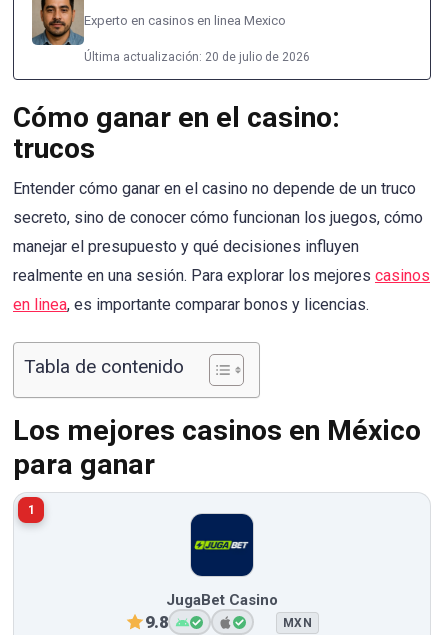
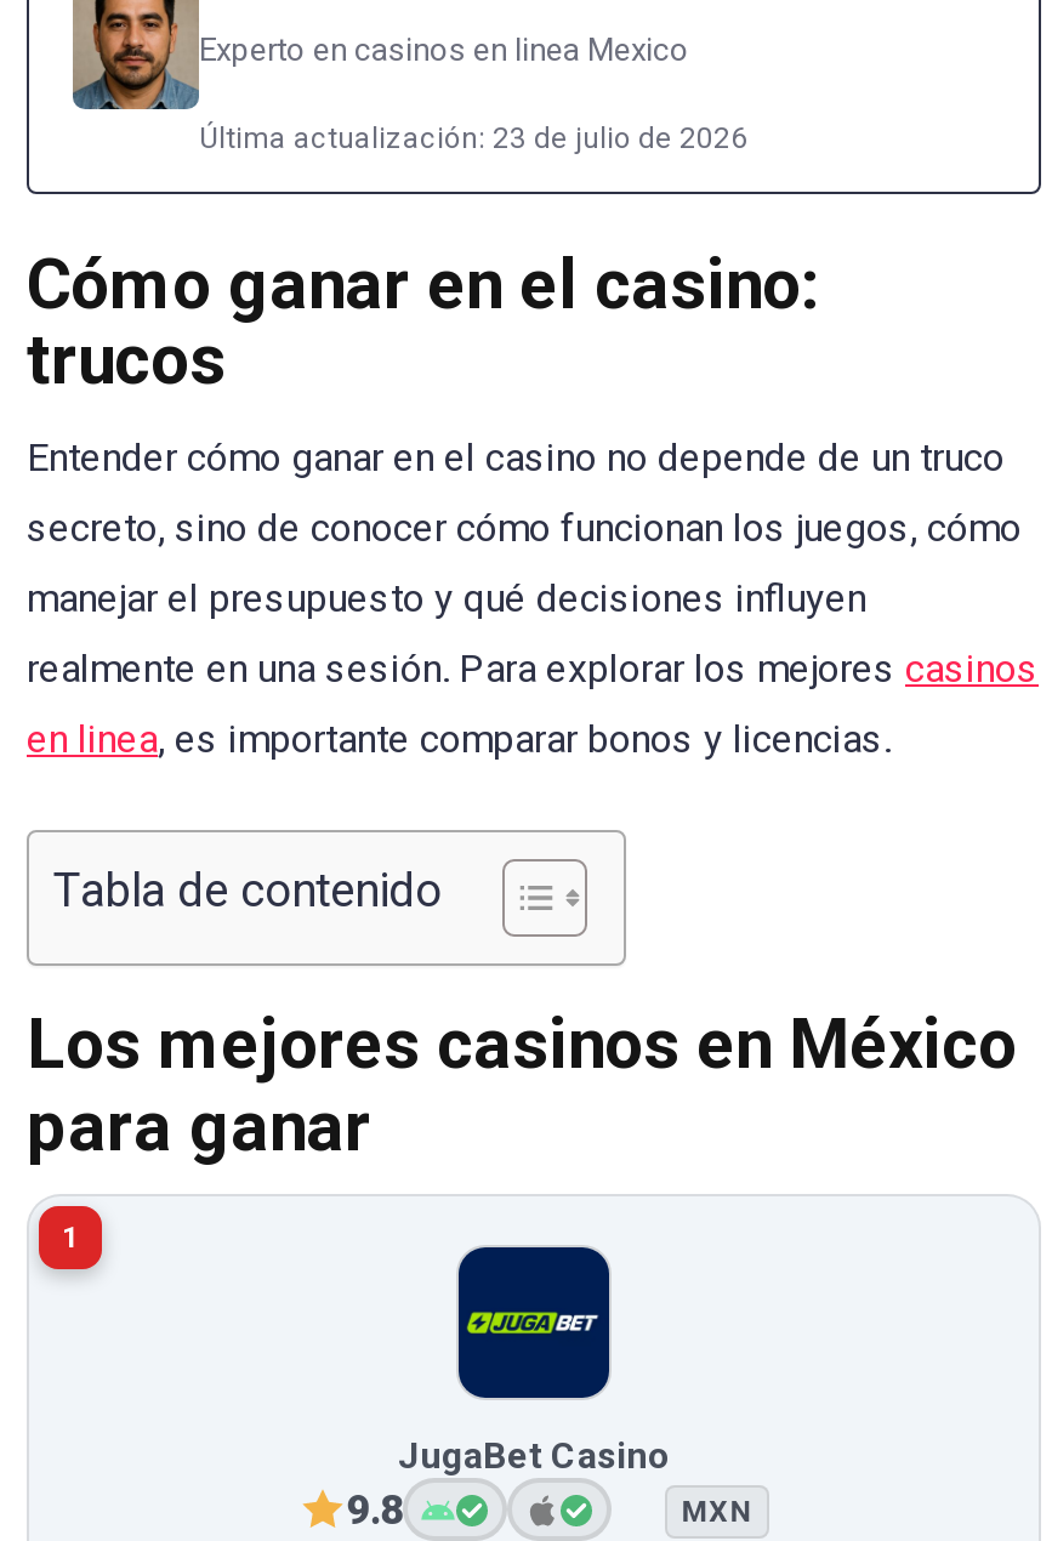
[84,50,310,64] Última actualización: 20 de julio de 2026 -> [199,122,747,156] Última actualización: 23 de julio de 2026

